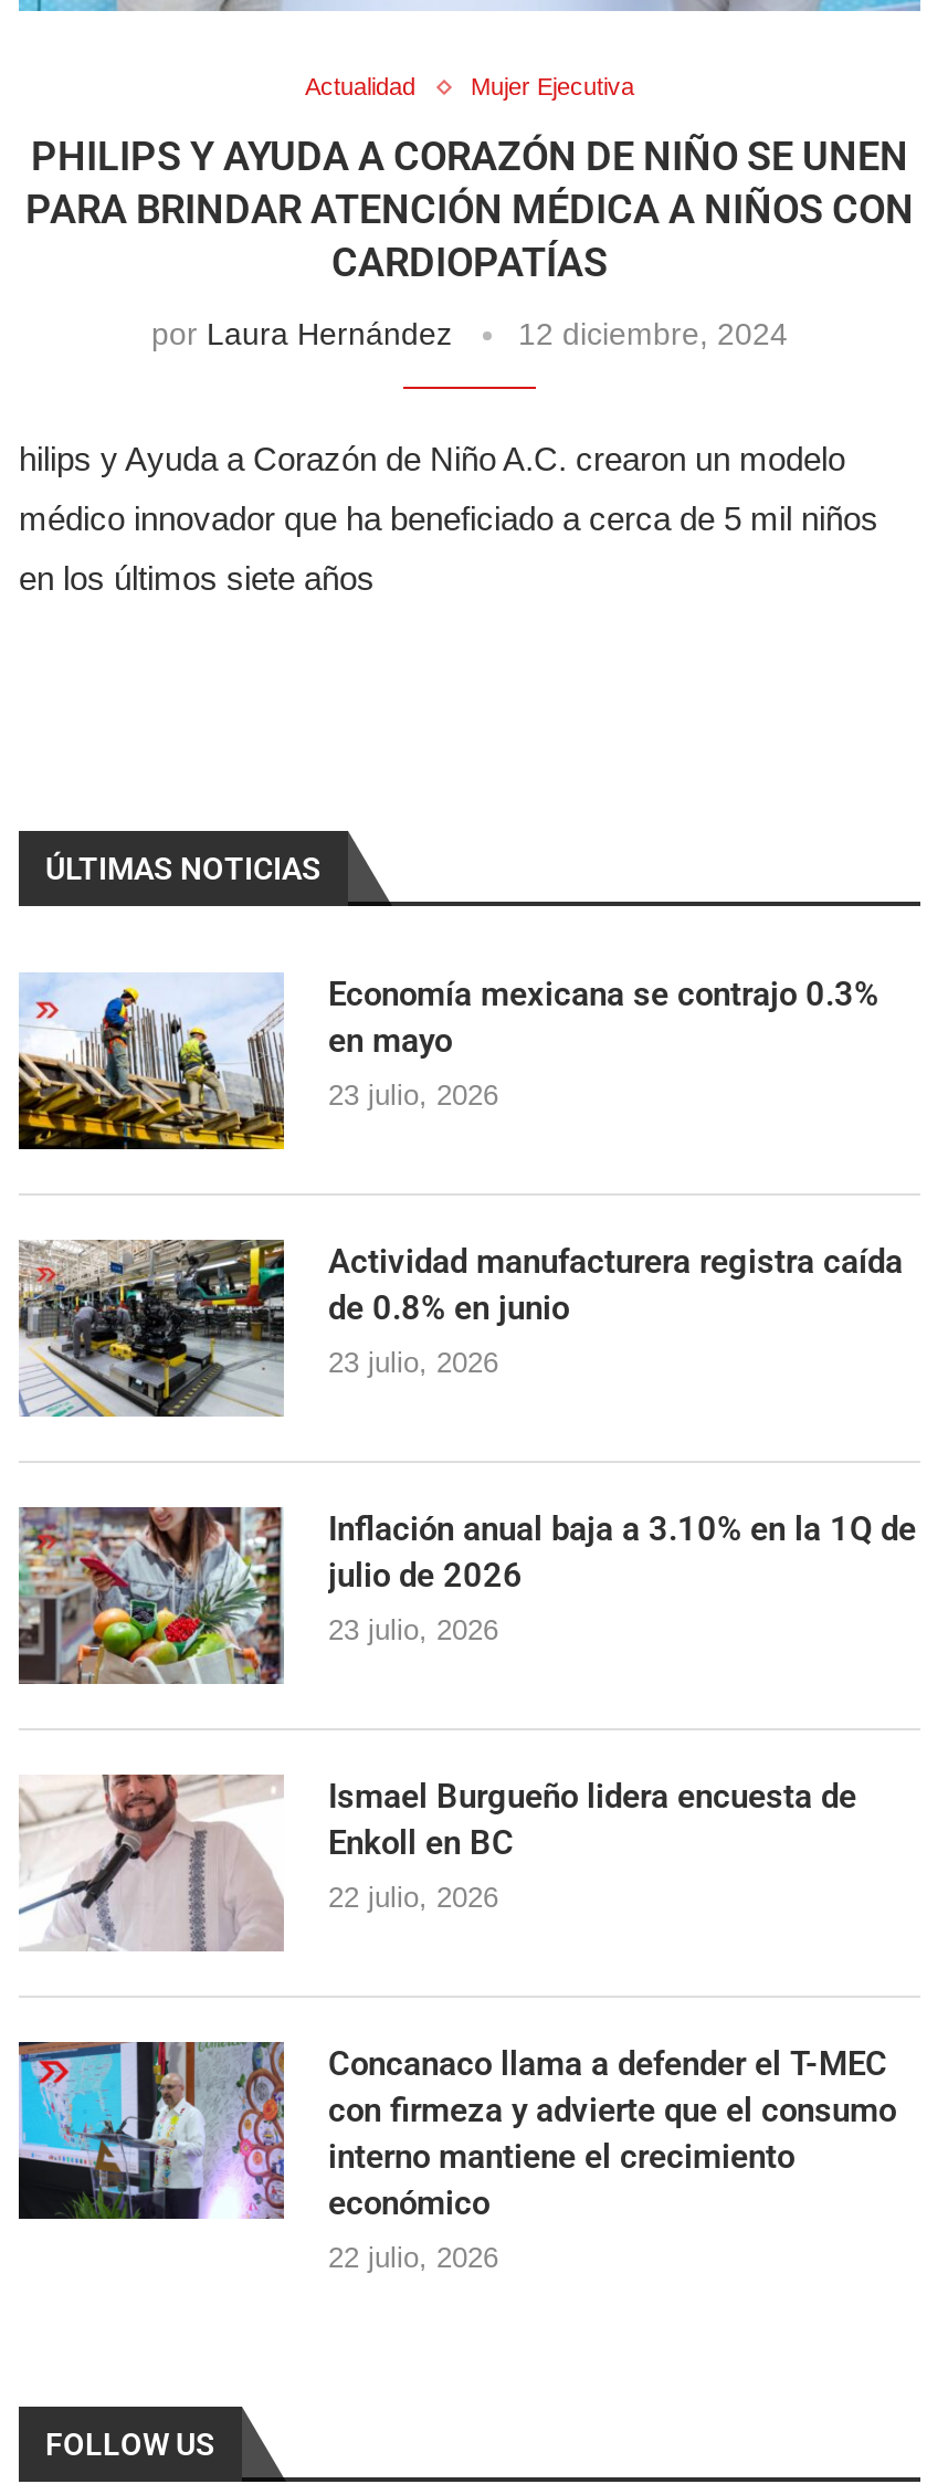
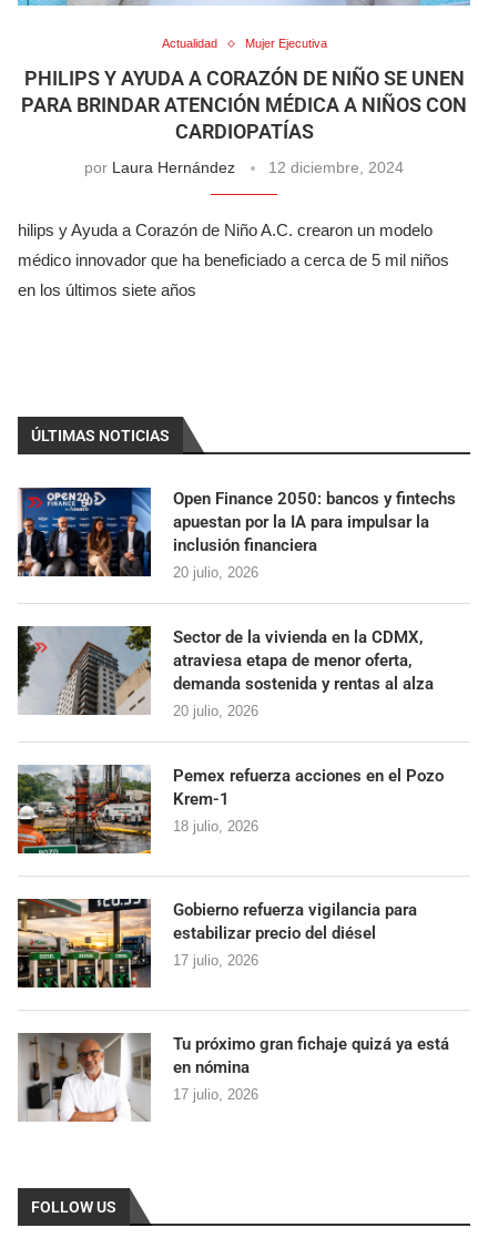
[17,972,878,1151] [image] | Economía mexicana se contrajo 0.3% | en mayo | 23 julio, 2026 -> [17,487,456,581] [image] | Open Finance 2050: bancos y fintechs | apuestan por la IA para impulsar la | inclusión financiera | 20 julio, 2026
[17,1238,903,1425] [image] | Actividad manufacturera registra caída | de 0.8% en junio | 23 julio, 2026 -> [17,622,434,719] [image] | Sector de la vivienda en la CDMX, | atraviesa etapa de menor oferta, | demanda sostenida y rentas al alza | 20 julio, 2026
[17,1505,916,1702] [image] | Inflación anual baja a 3.10% en la 1Q de | julio de 2026 | 23 julio, 2026 -> [17,756,444,855] [image] | Pemex refuerza acciones en el Pozo | Krem-1 | 18 julio, 2026
[19,1772,856,1969] [image] | Ismael Burgueño lidera encuesta de | Enkoll en BC | 22 julio, 2026 -> [17,890,417,989] [image] | Gobierno refuerza vigilancia para | estabilizar precio del diésel | 17 julio, 2026
[17,2040,896,2274] [image] | Concanaco llama a defender el T-MEC | con firmeza y advierte que el consumo | interno mantiene el crecimiento | económico | 22 julio, 2026 -> [17,1024,449,1123] [image] | Tu próximo gran fichaje quizá ya está | en nómina | 17 julio, 2026

